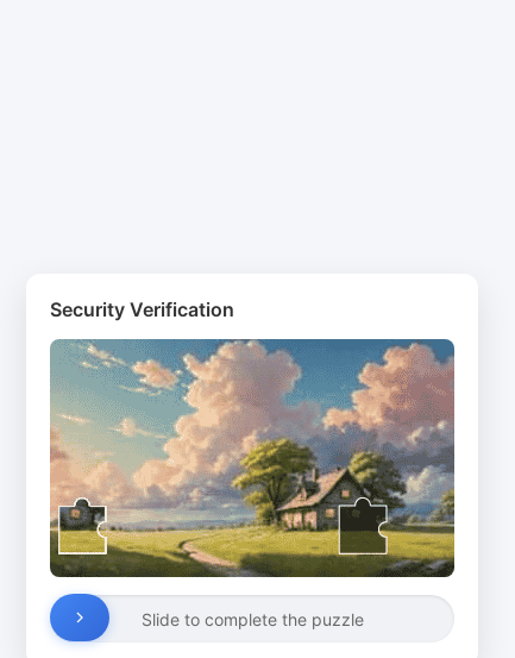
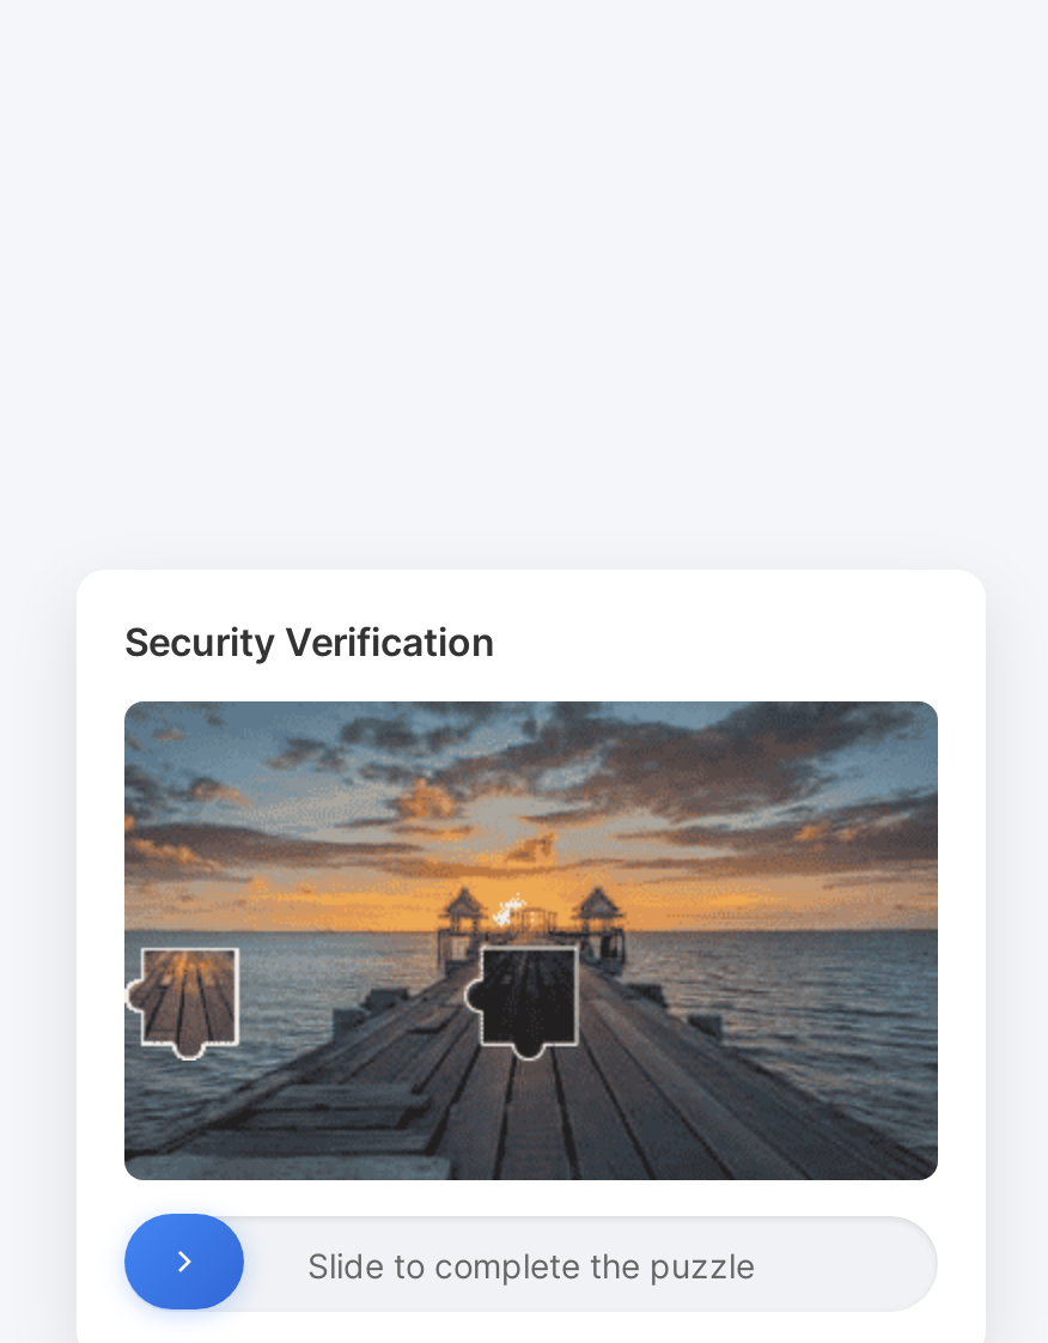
[49,339,456,577] [image] -> [122,701,940,1180] [image]

